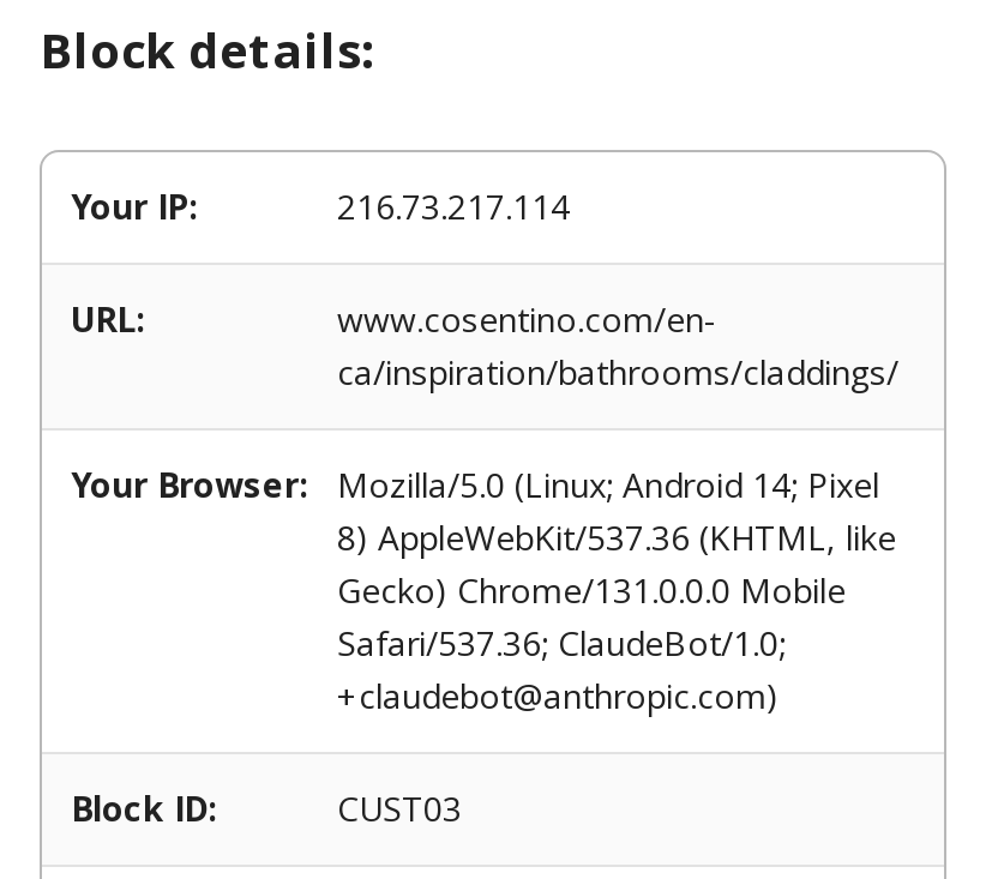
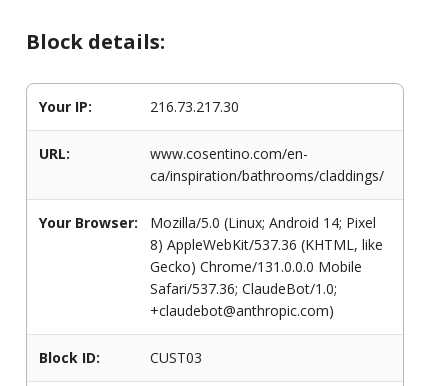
[337,183,570,229] 216.73.217.114 -> [150,97,239,116] 216.73.217.30

